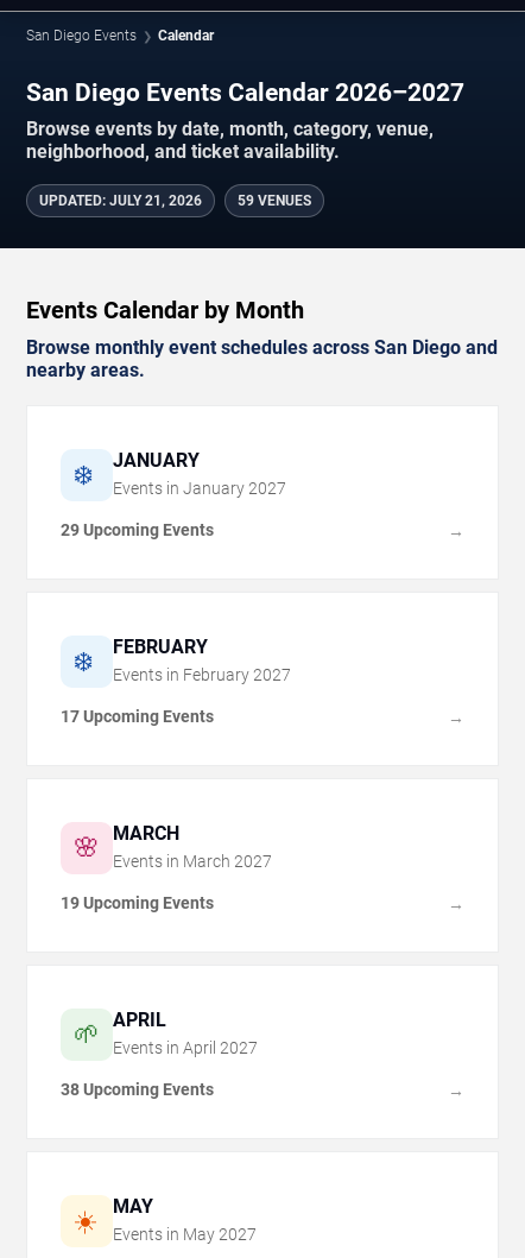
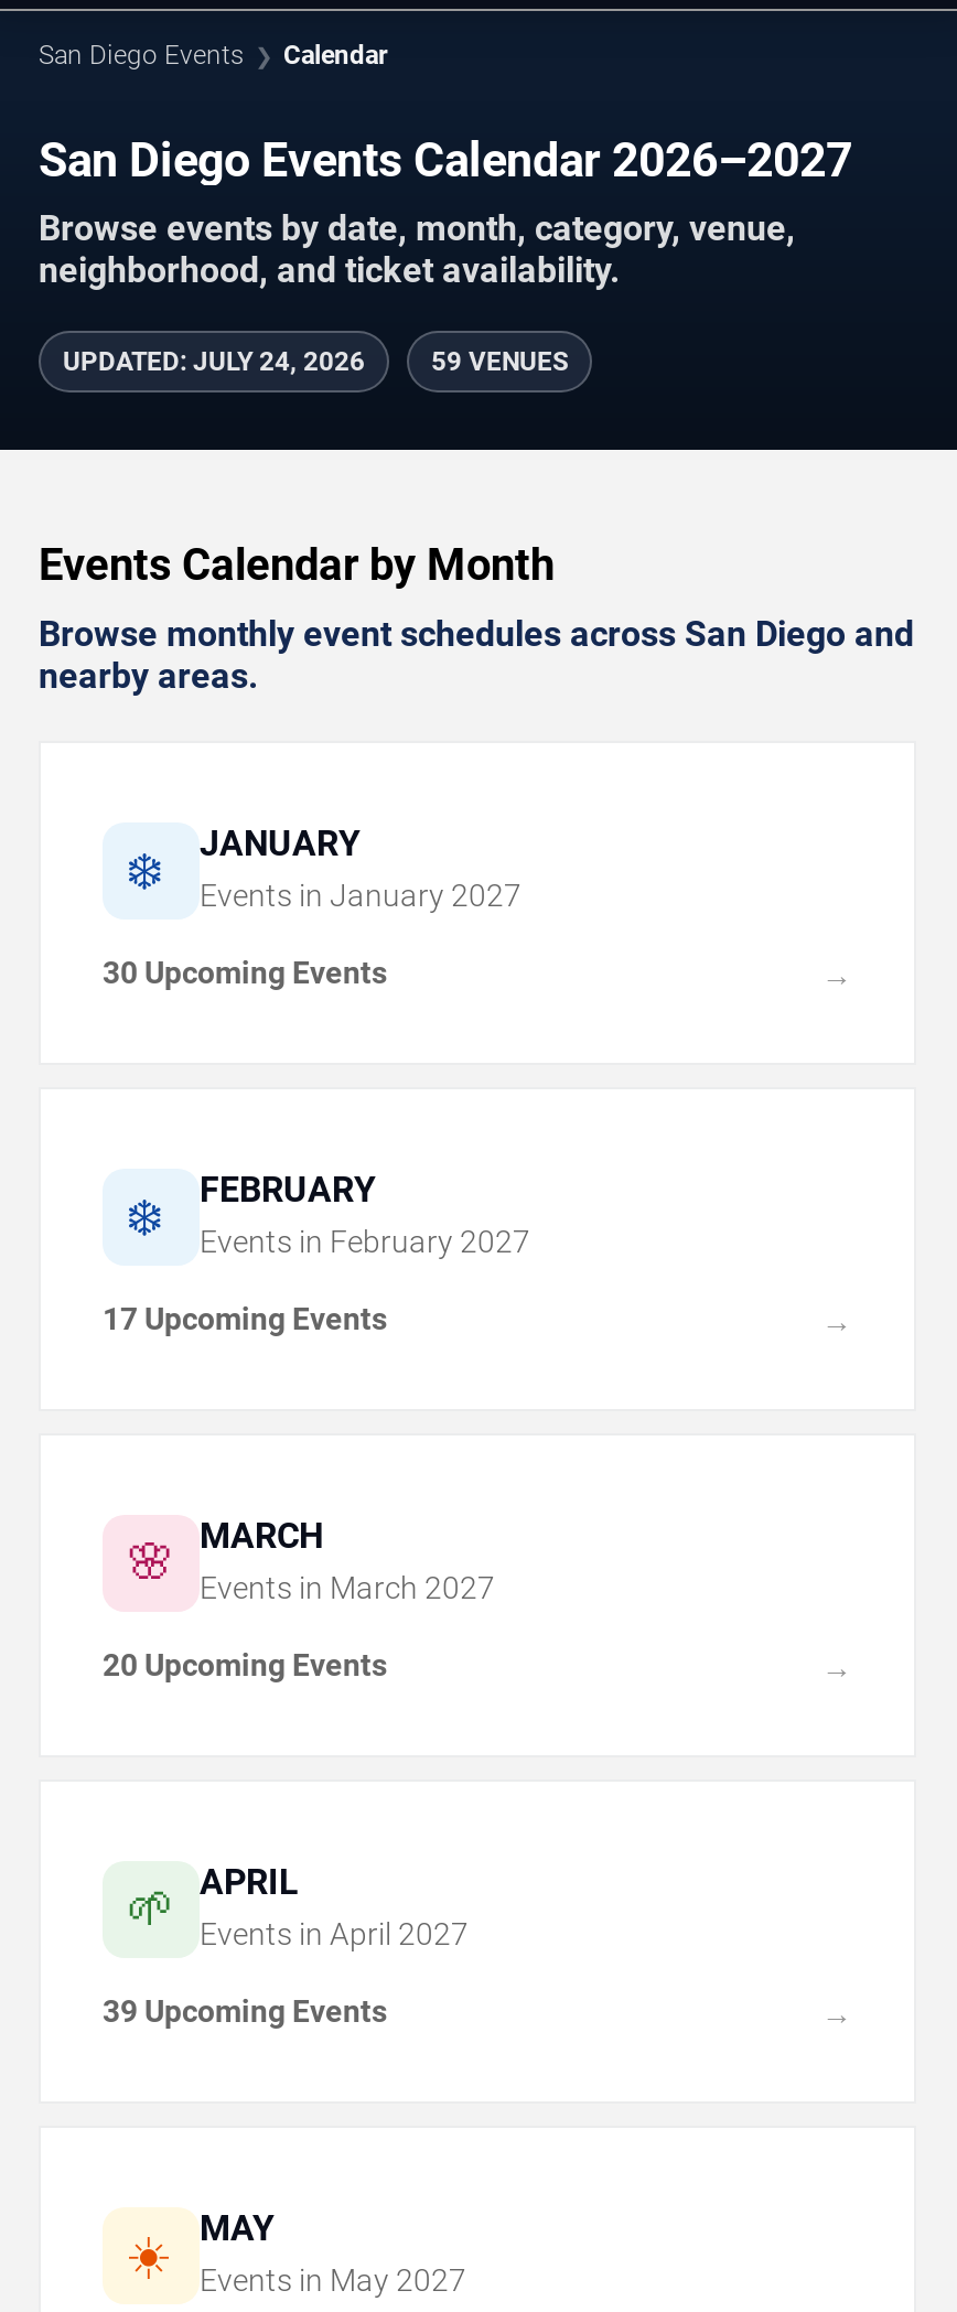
[39,193,202,209] UPDATED: JULY 21, 2026 -> [63,347,365,378] UPDATED: JULY 24, 2026
[61,521,214,540] 29 Upcoming Events -> [103,955,387,991] 30 Upcoming Events
[61,894,214,913] 19 Upcoming Events -> [103,1648,387,1683] 20 Upcoming Events
[61,1080,214,1099] 38 Upcoming Events -> [103,1994,387,2029] 39 Upcoming Events

